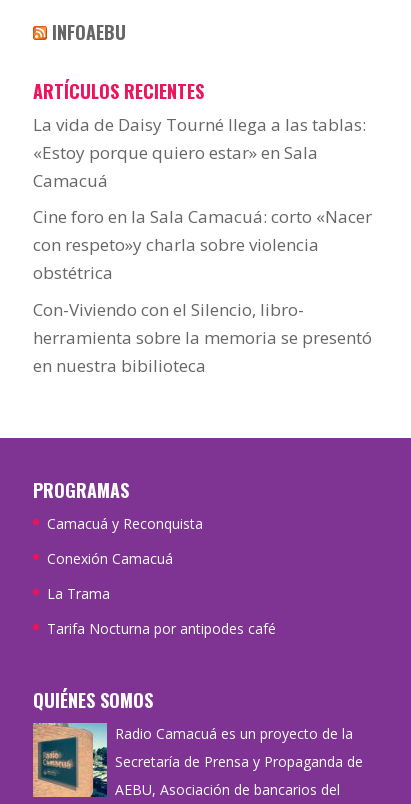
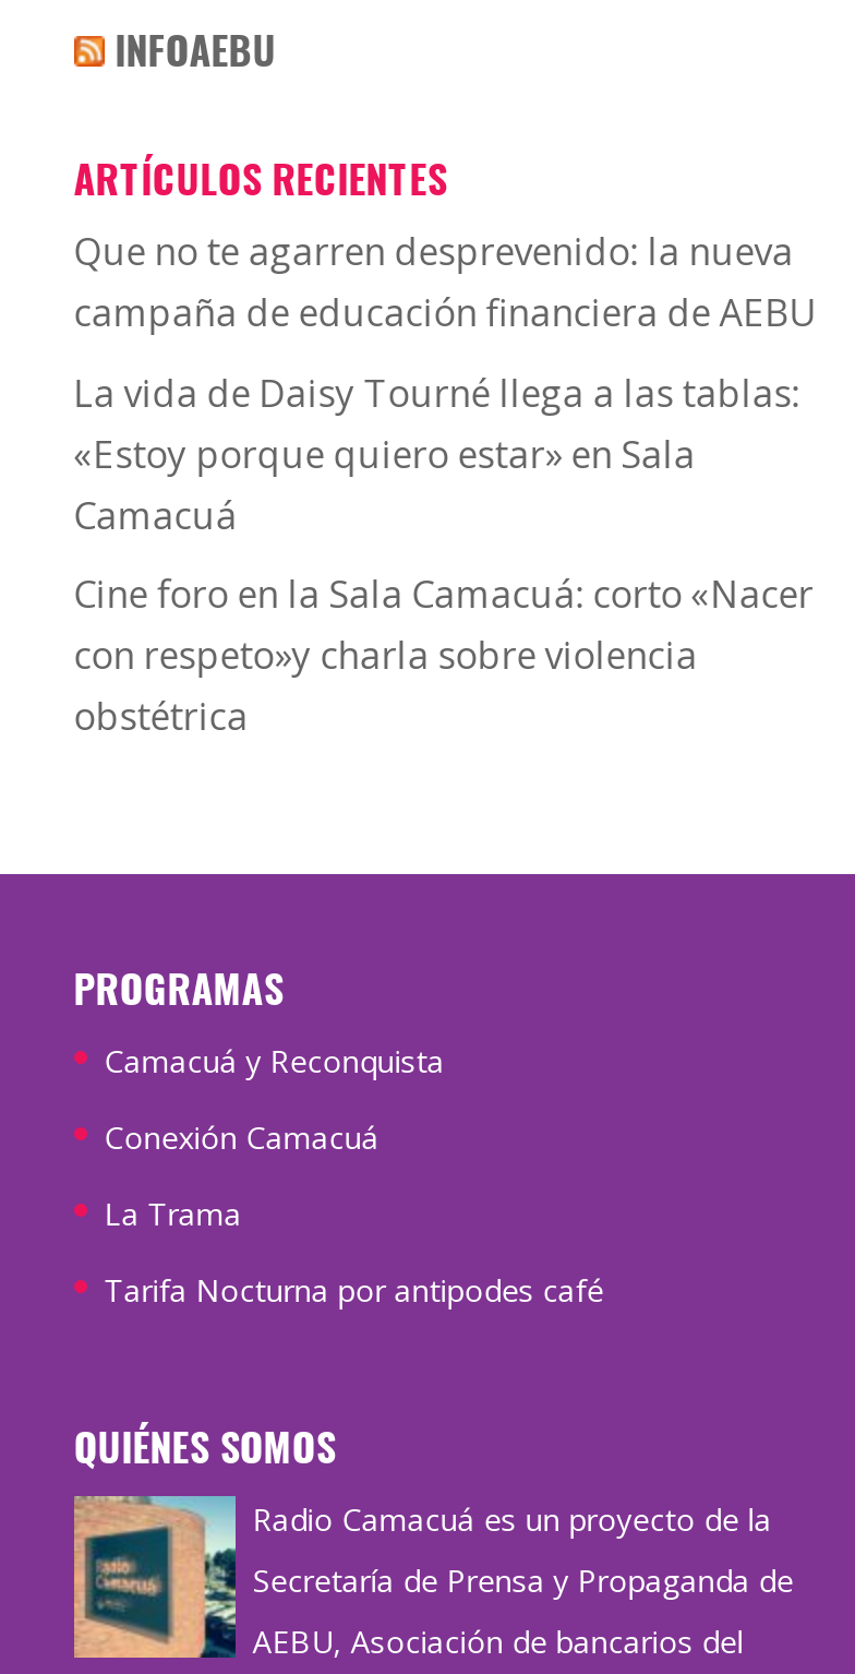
none -> [74,227,817,338] Que no te agarren desprevenido: la nueva | campaña de educación financiera de AEBU
moved [33,113,372,284] -> [74,368,813,742]: La vida de Daisy Tourné llega a las tablas: | «Estoy porque quiero estar» en Sala | Camacuá | Cine foro en la Sala Camacuá: corto «Nacer | con respeto»y charla sobre violencia | obstétrica
[33,298,372,377] Con-Viviendo con el Silencio, libro- | herramienta sobre la memoria se presentó | en nuestra bibilioteca -> none

